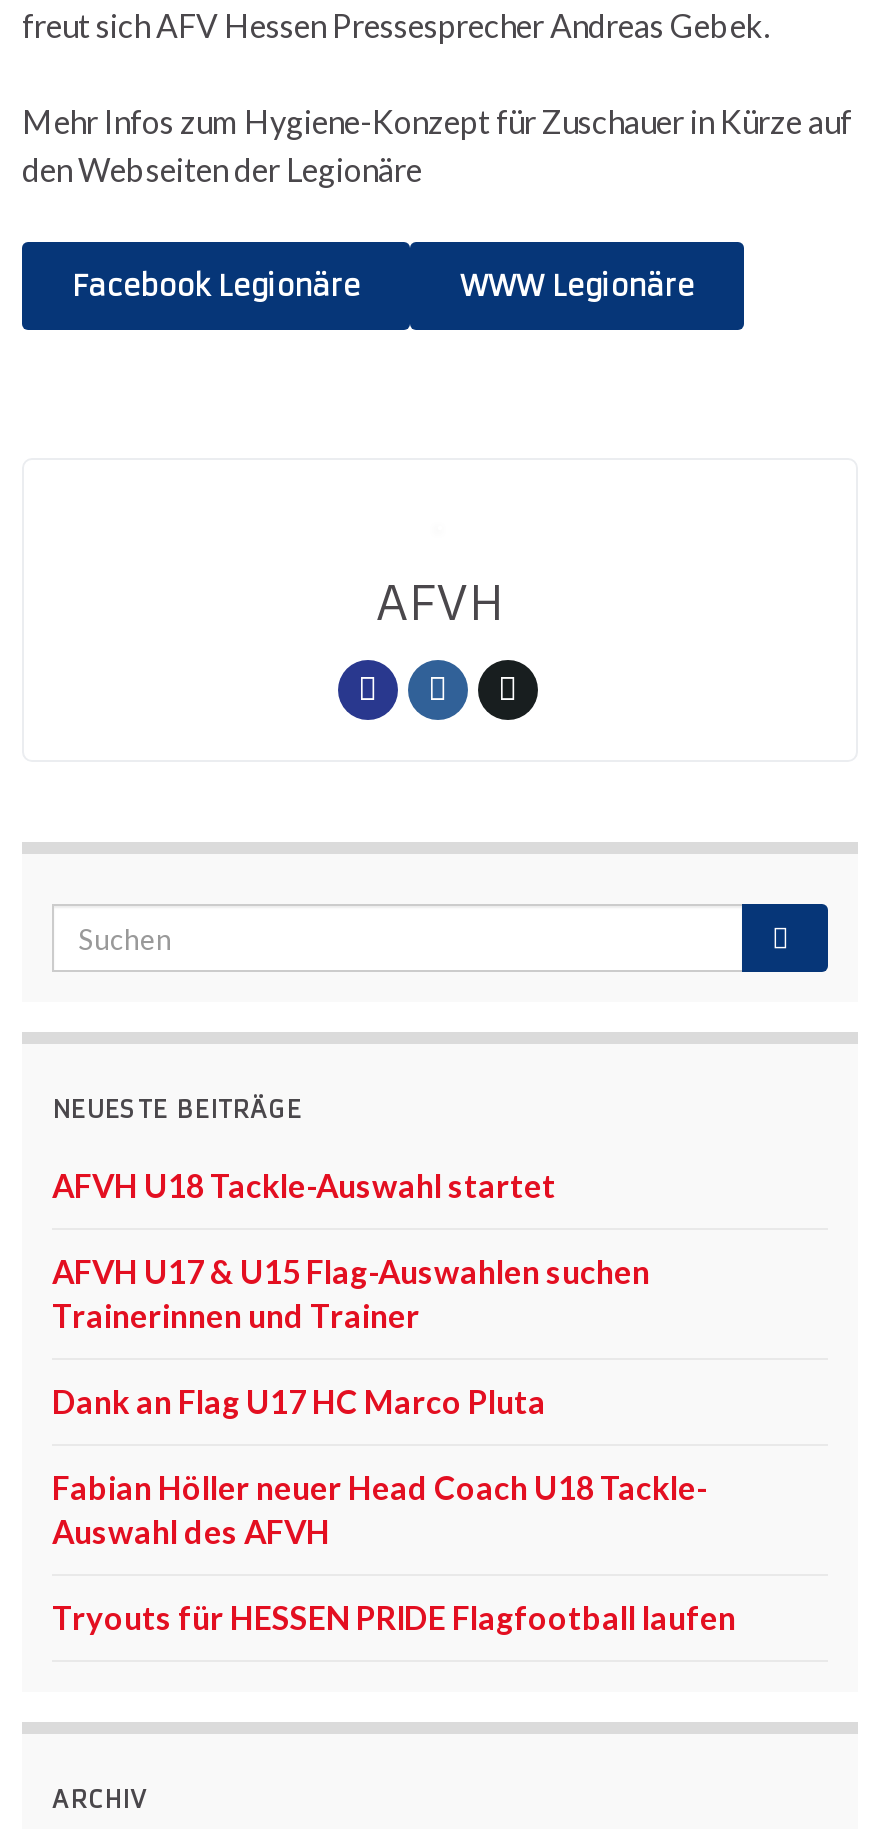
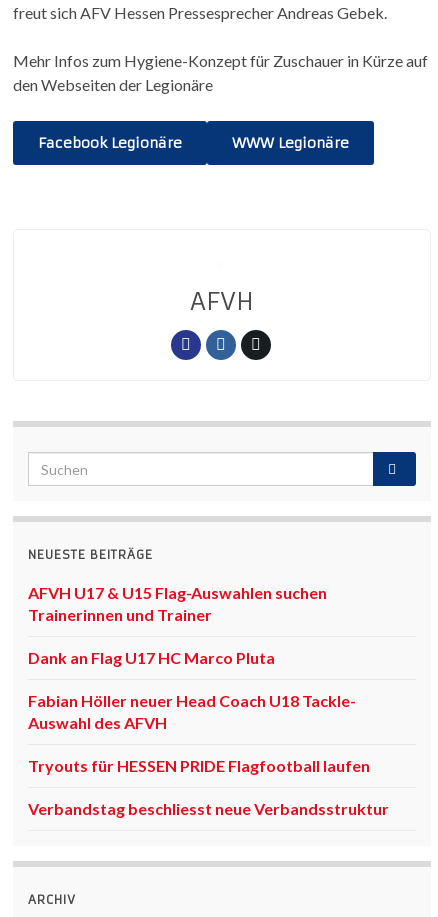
[52,1166,556,1204] AFVH U18 Tackle-Auswahl startet -> none
moved [52,1252,736,1636] -> [28,583,370,775]: AFVH U17 & U15 Flag-Auswahlen suchen | Trainerinnen und Trainer | Dank an Flag U17 HC Marco Pluta | Fabian Höller neuer Head Coach U18 Tackle- | Auswahl des AFVH | Tryouts für HESSEN PRIDE Flagfootball laufen
none -> [28,799,389,818] Verbandstag beschliesst neue Verbandsstruktur

